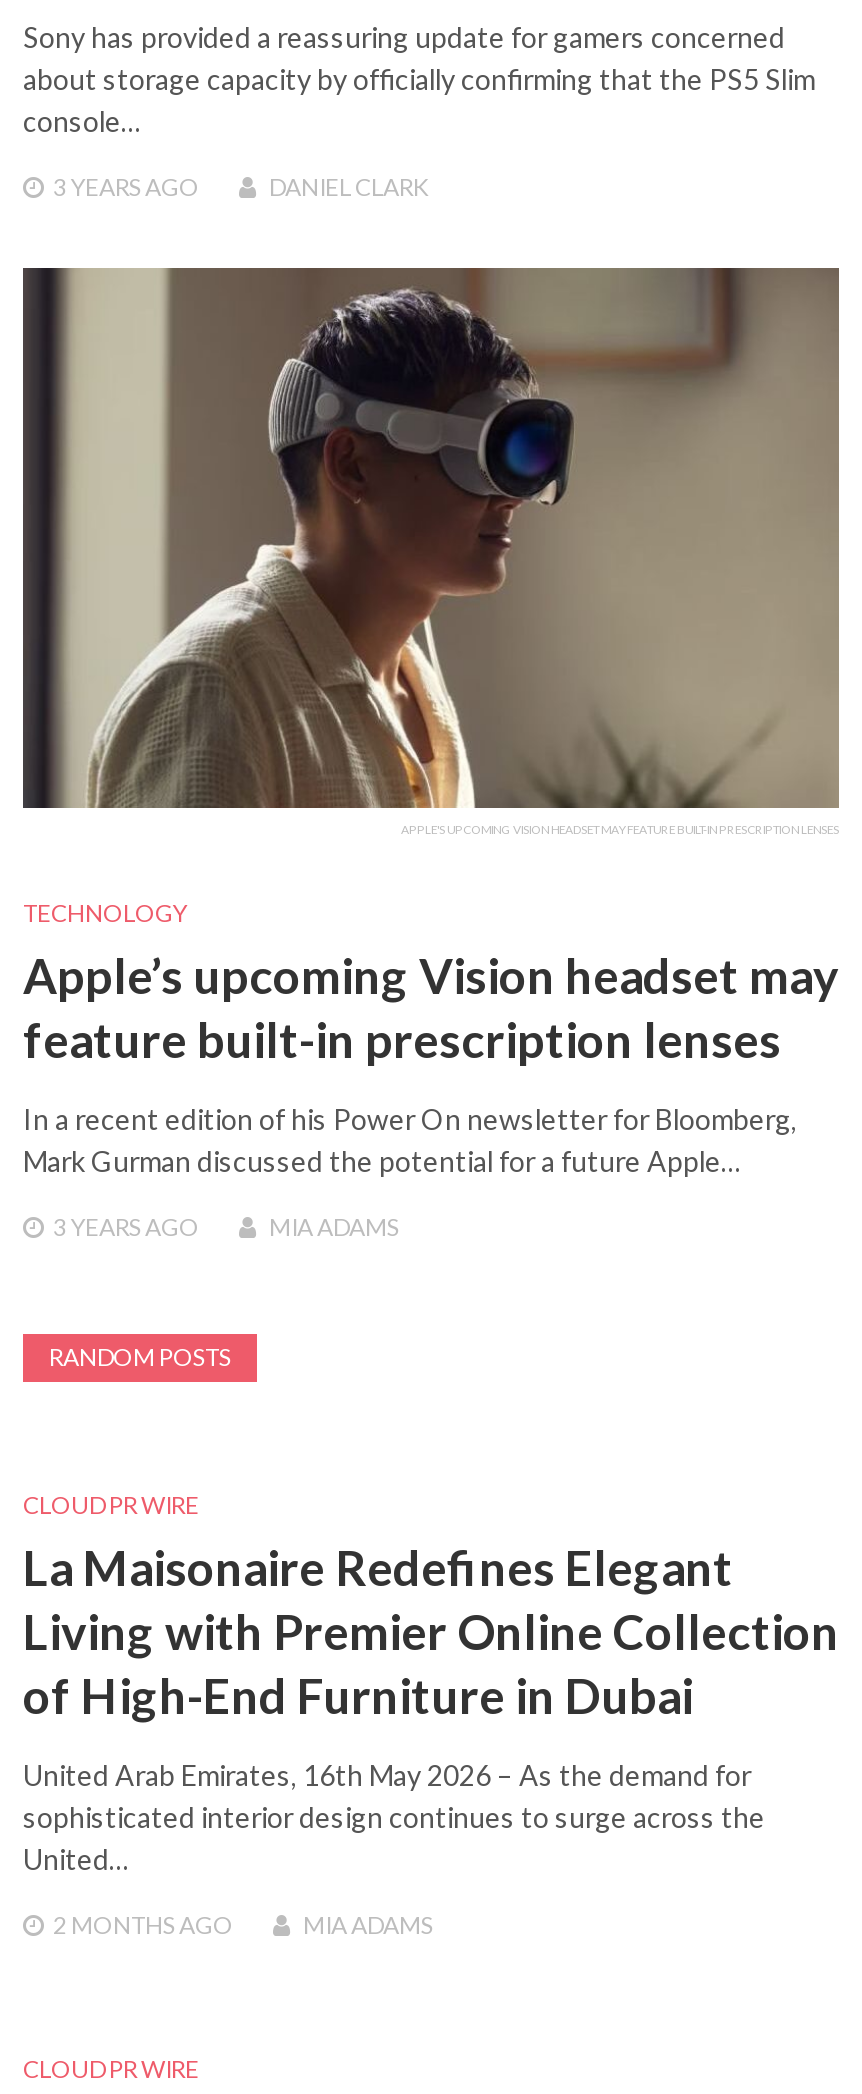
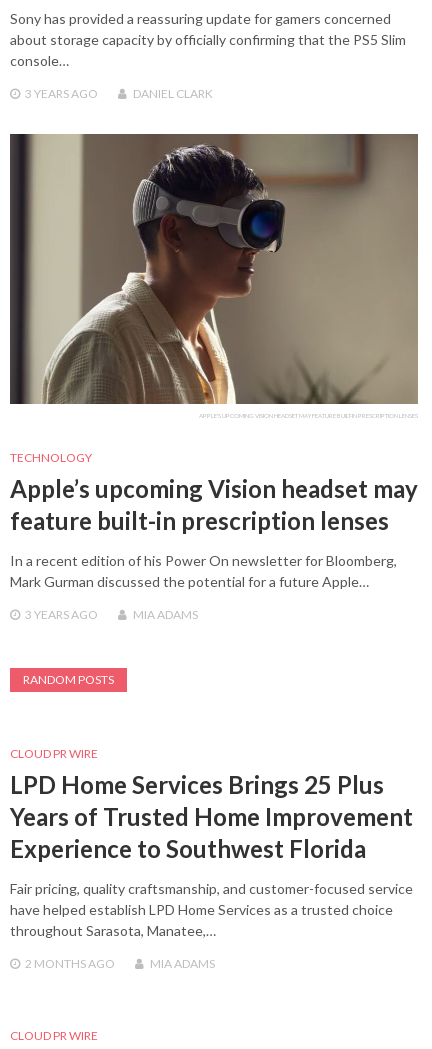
[23,1538,839,1724] La Maisonaire Redefines Elegant | Living with Premier Online Collection | of High-End Furniture in Dubai -> [10,770,413,863] LPD Home Services Brings 25 Plus | Years of Trusted Home Improvement | Experience to Southwest Florida
[23,1758,765,1876] United Arab Emirates, 16th May 2026 – As the demand for | sophisticated interior design continues to surge across the | United… -> [10,880,413,939] Fair pricing, quality craftsmanship, and customer-focused service | have helped establish LPD Home Services as a trusted choice | throughout Sarasota, Manatee,…

